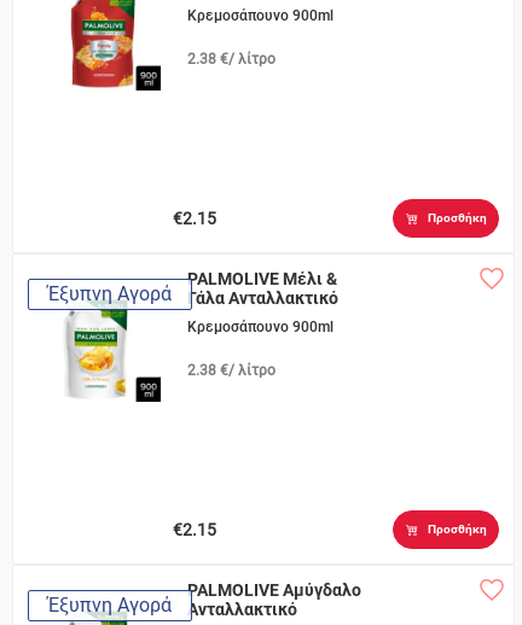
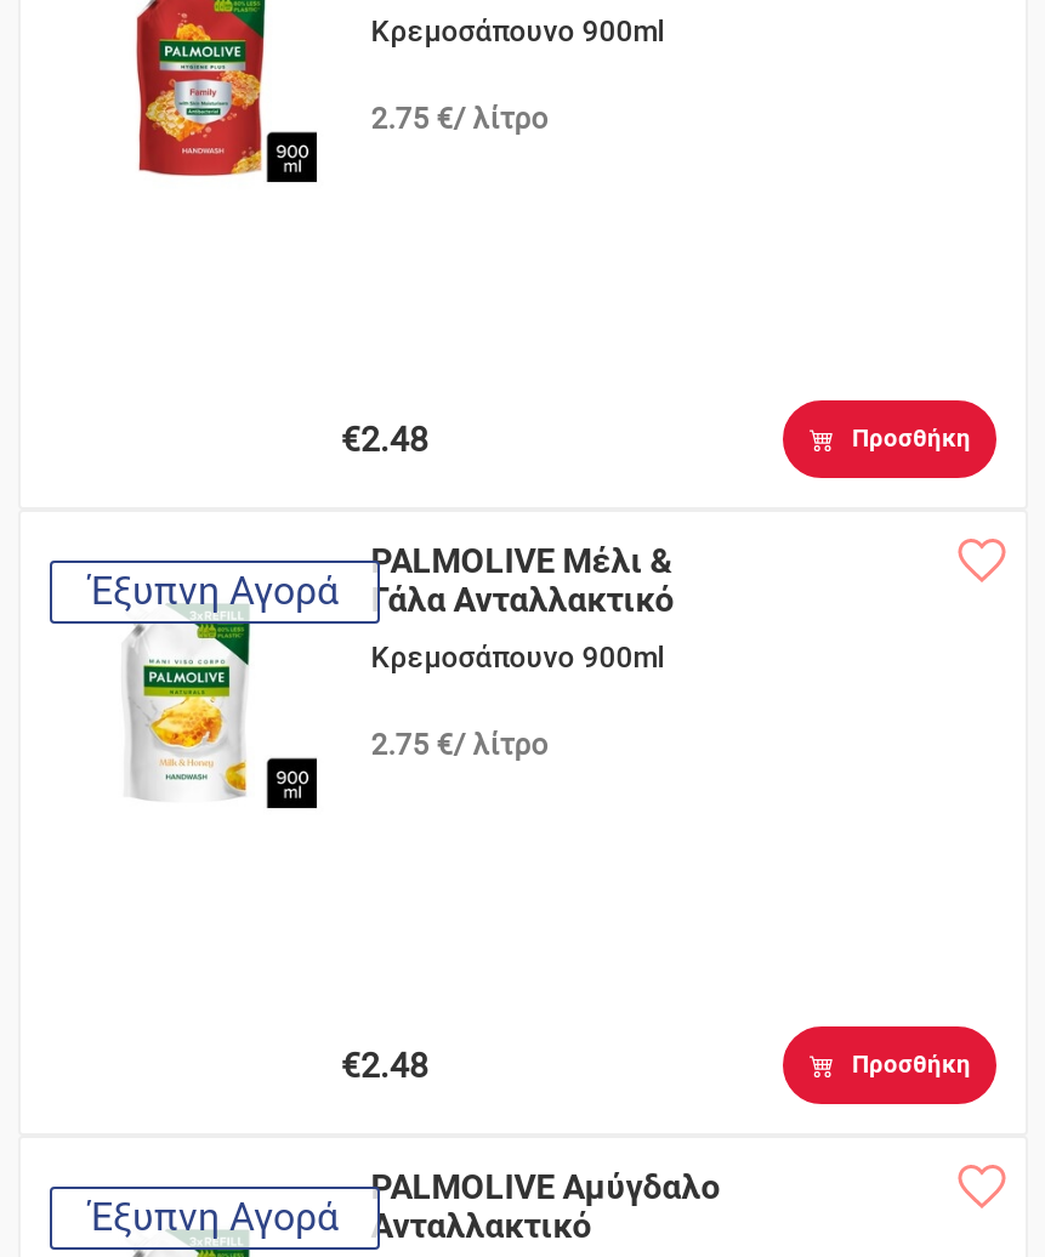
[188,50,276,67] 2.38 €/ λίτρο -> [371,101,548,135] 2.75 €/ λίτρο
[173,208,216,228] €2.15 -> [341,419,428,458] €2.48
[188,362,276,379] 2.38 €/ λίτρο -> [371,728,548,762] 2.75 €/ λίτρο
[173,520,216,539] €2.15 -> [341,1046,428,1084] €2.48

